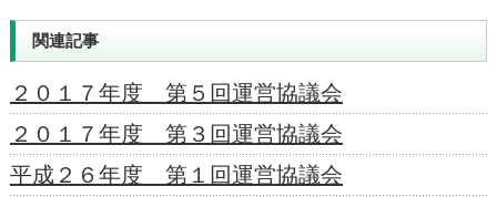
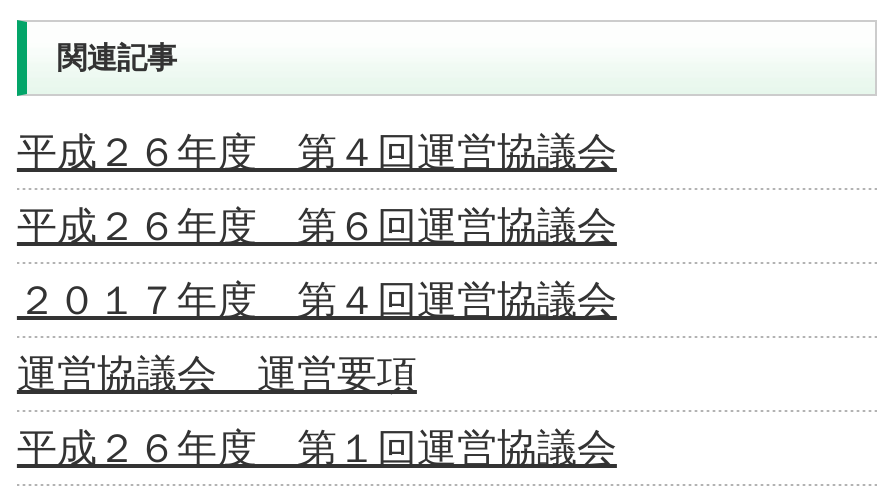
[10,81,343,146] ２０１７年度 第５回運営協議会 | ２０１７年度 第３回運営協議会 -> [17,130,617,396] 平成２６年度 第４回運営協議会 | 平成２６年度 第６回運営協議会 | ２０１７年度 第４回運営協議会 | 運営協議会 運営要項

